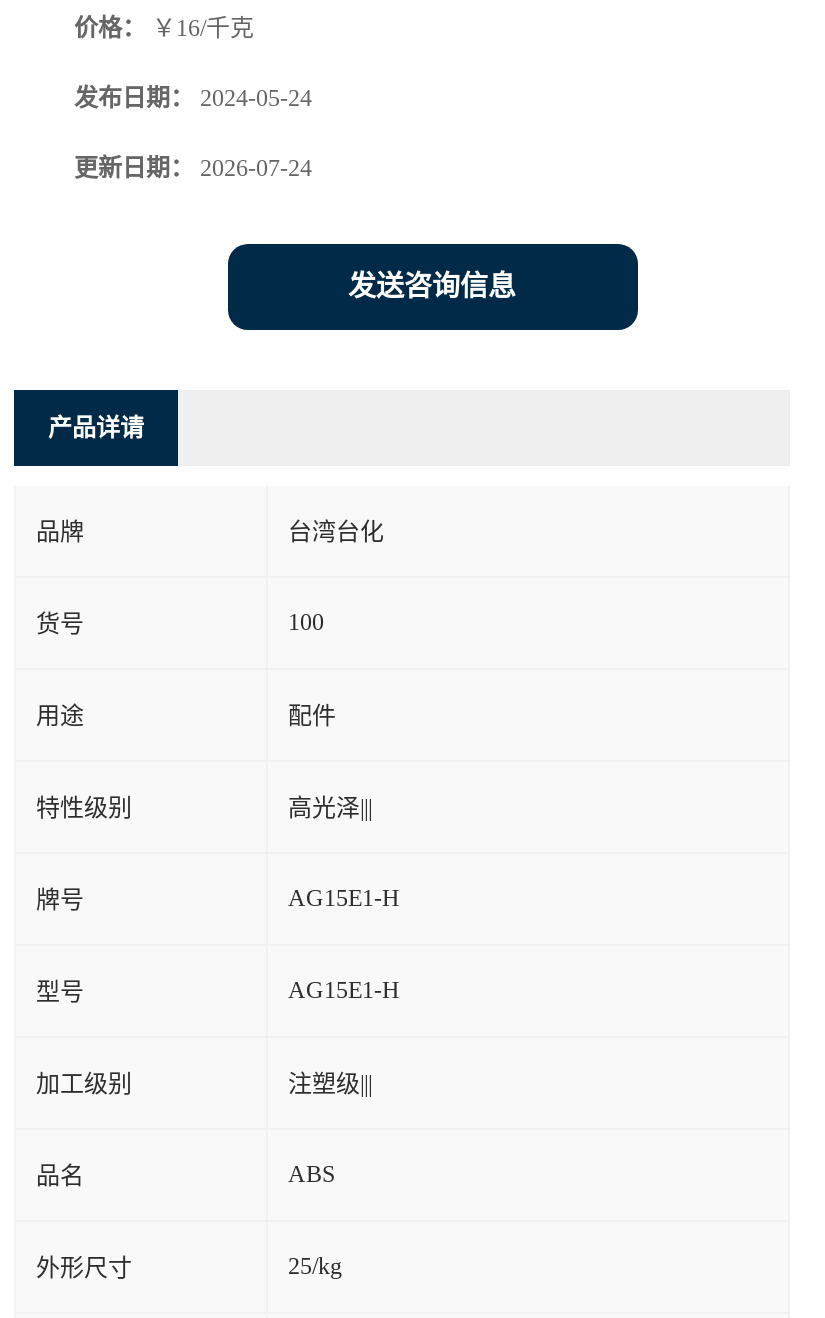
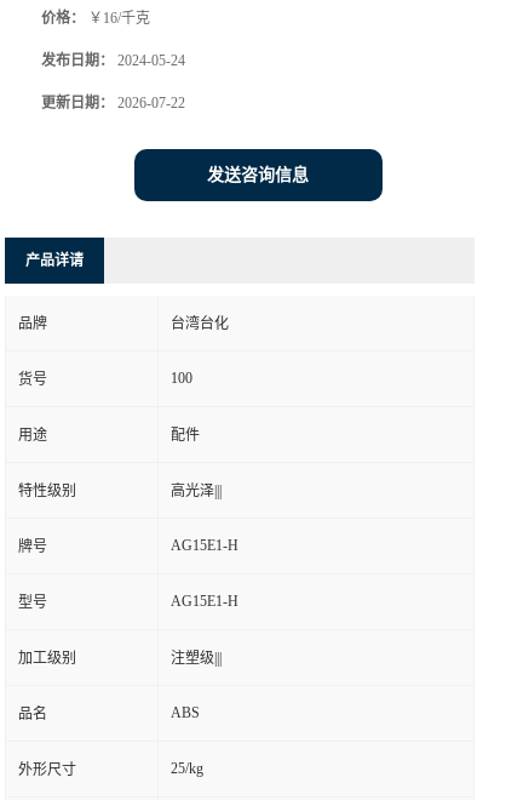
[74,153,312,181] 更新日期：2026-07-24 -> [41,94,185,111] 更新日期：2026-07-22

